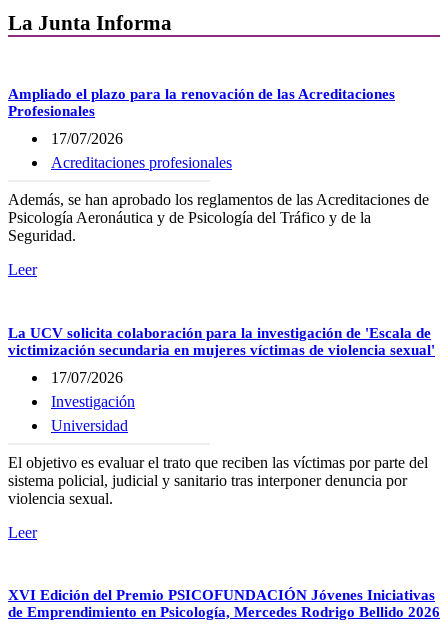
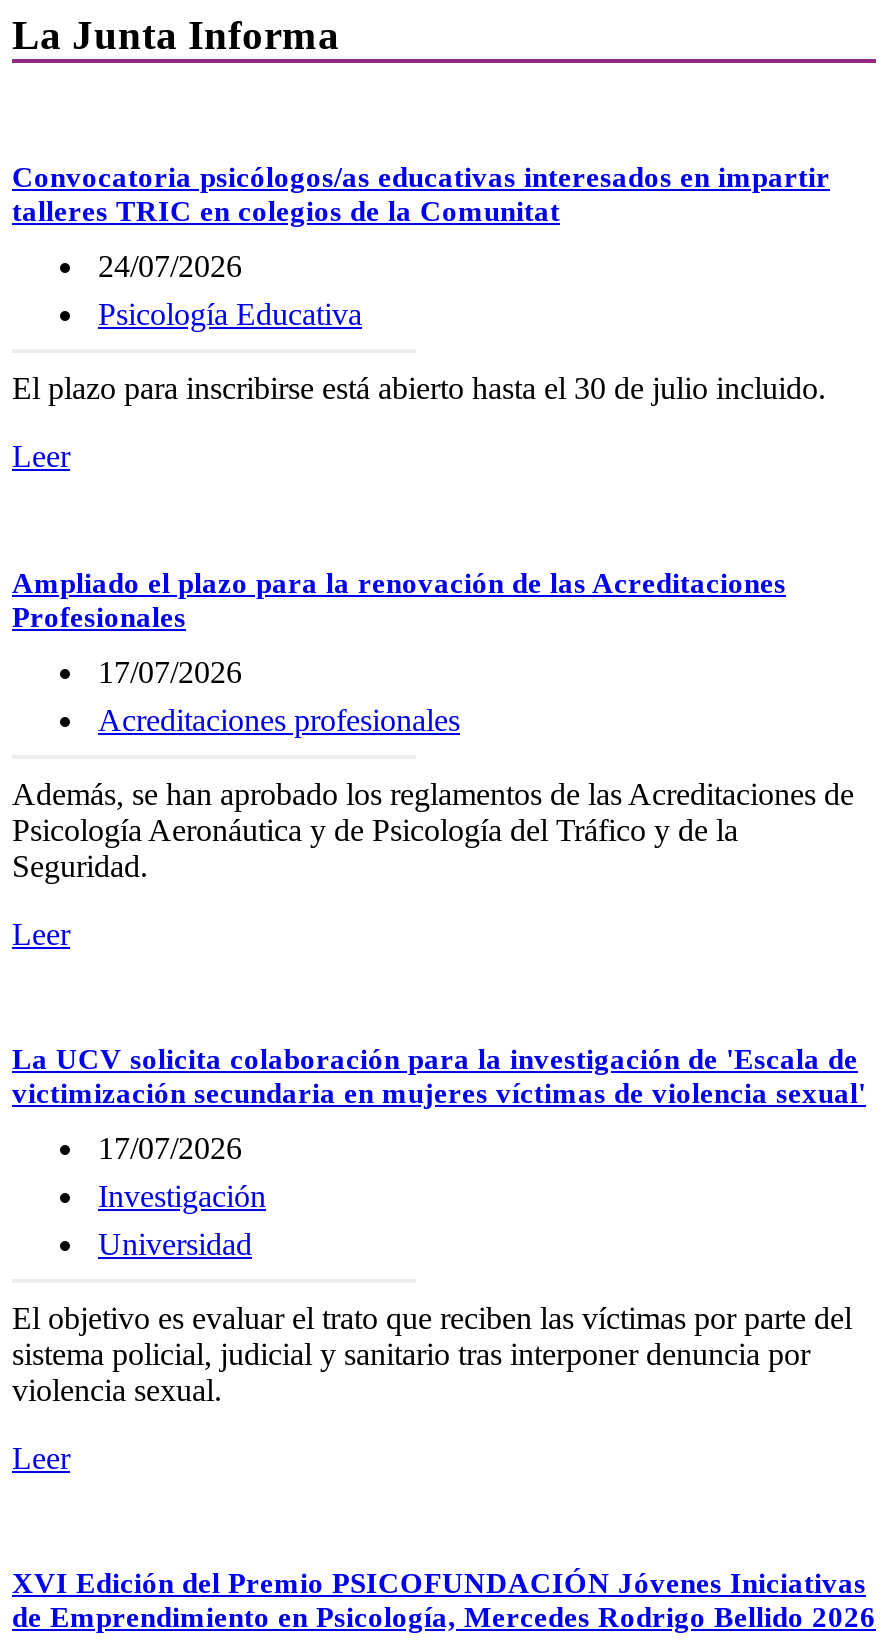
none -> [12,162,830,474] Convocatoria psicólogos/as educativas interesados en impartir | talleres TRIC en colegios de la Comunitat | 24/07/2026 | Psicología Educativa | El plazo para inscribirse está abierto hasta el 30 de julio incluido. | Leer

